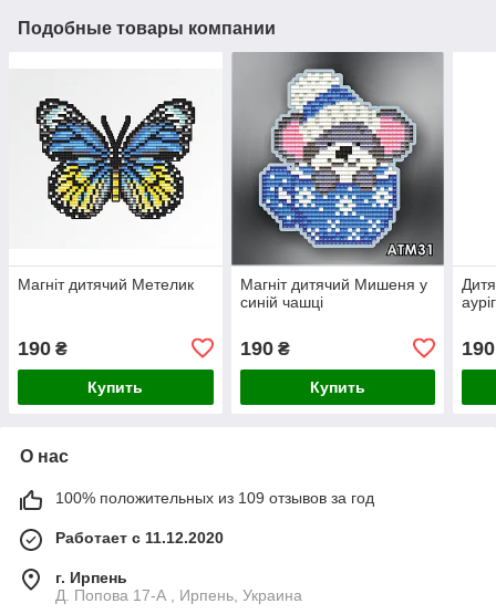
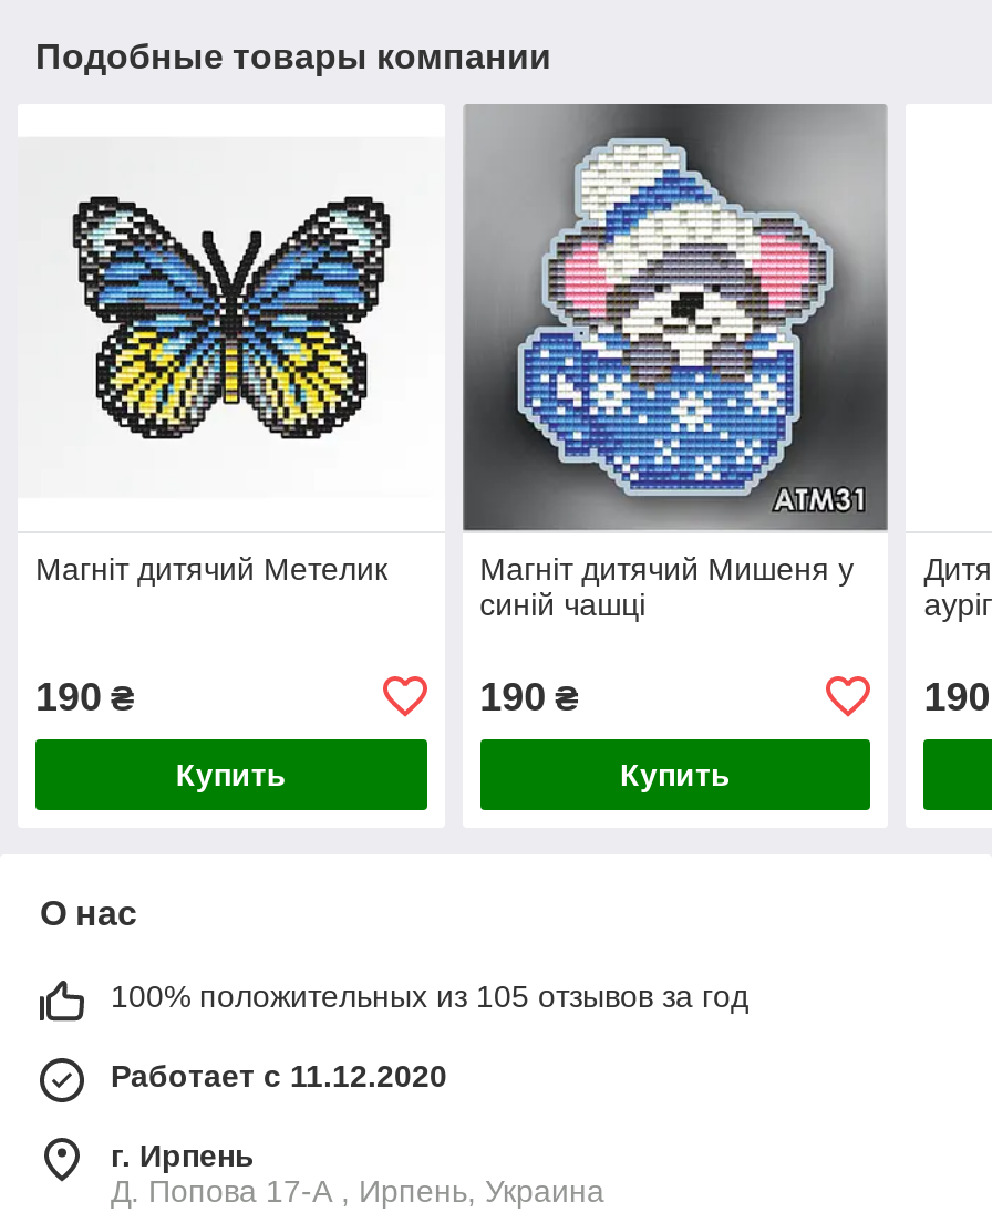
[55,489,374,506] 100% положительных из 109 отзывов за год -> [111,978,748,1013] 100% положительных из 105 отзывов за год

